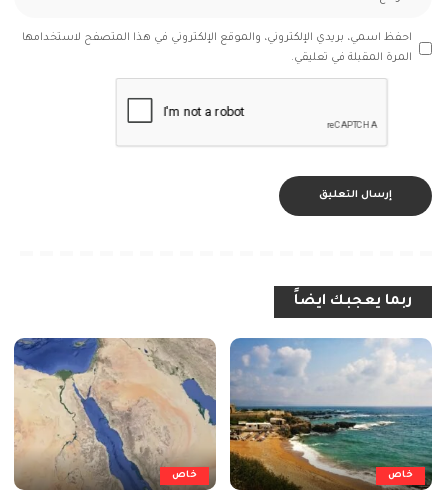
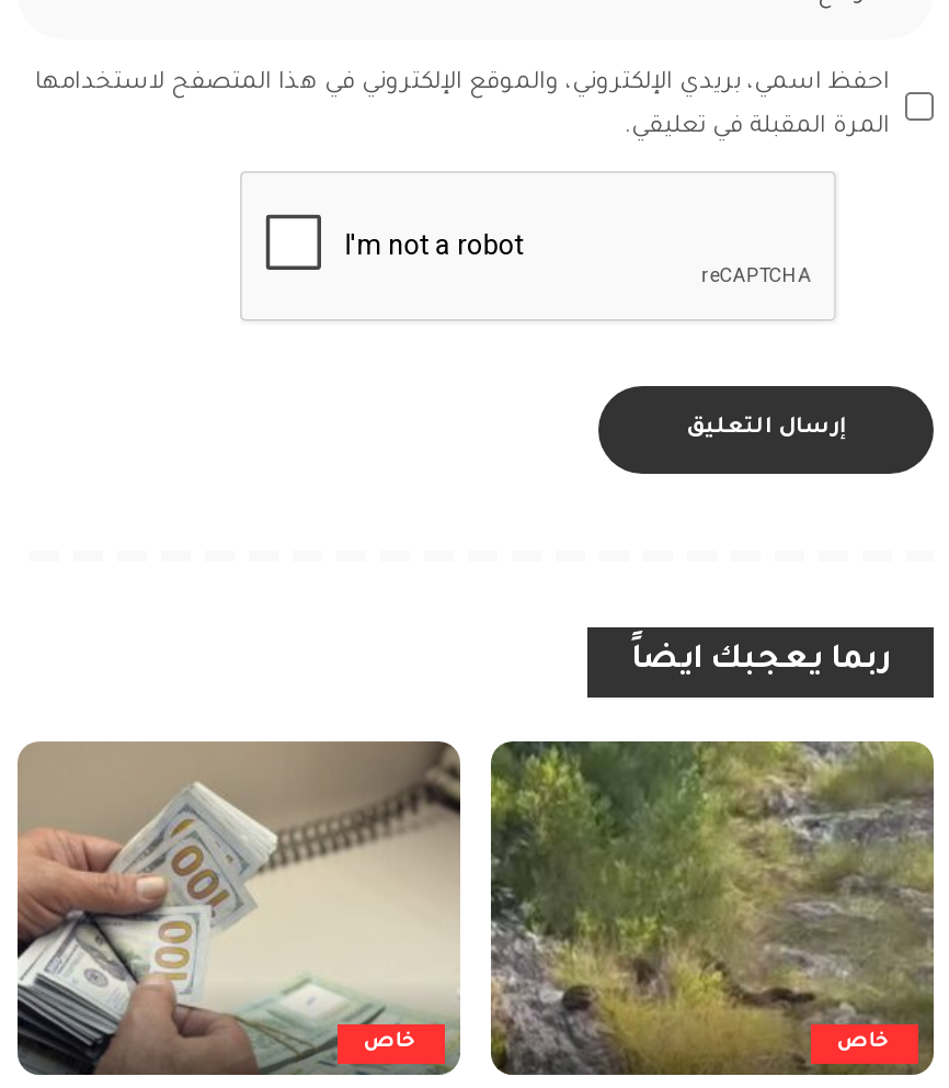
[13,337,217,491] [image] -> [15,739,460,1077] [image]
[229,337,432,490] [image] -> [489,739,936,1075] [image]

